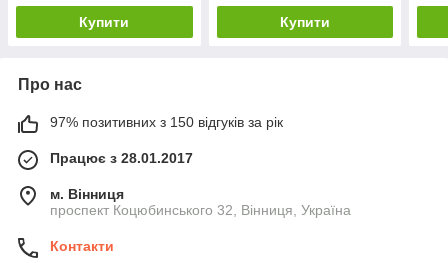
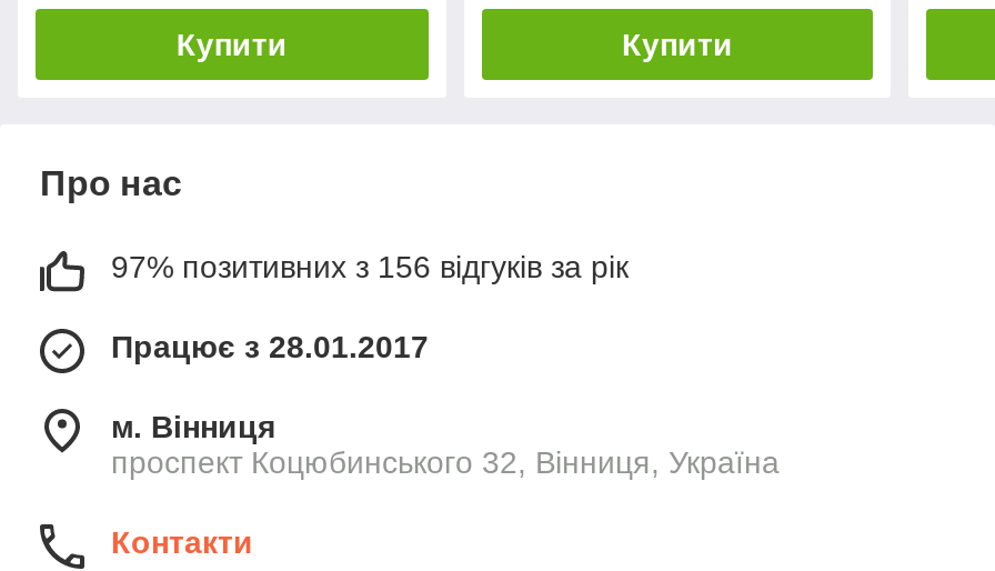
[50,114,283,130] 97% позитивних з 150 відгуків за рік -> [111,250,629,285] 97% позитивних з 156 відгуків за рік

